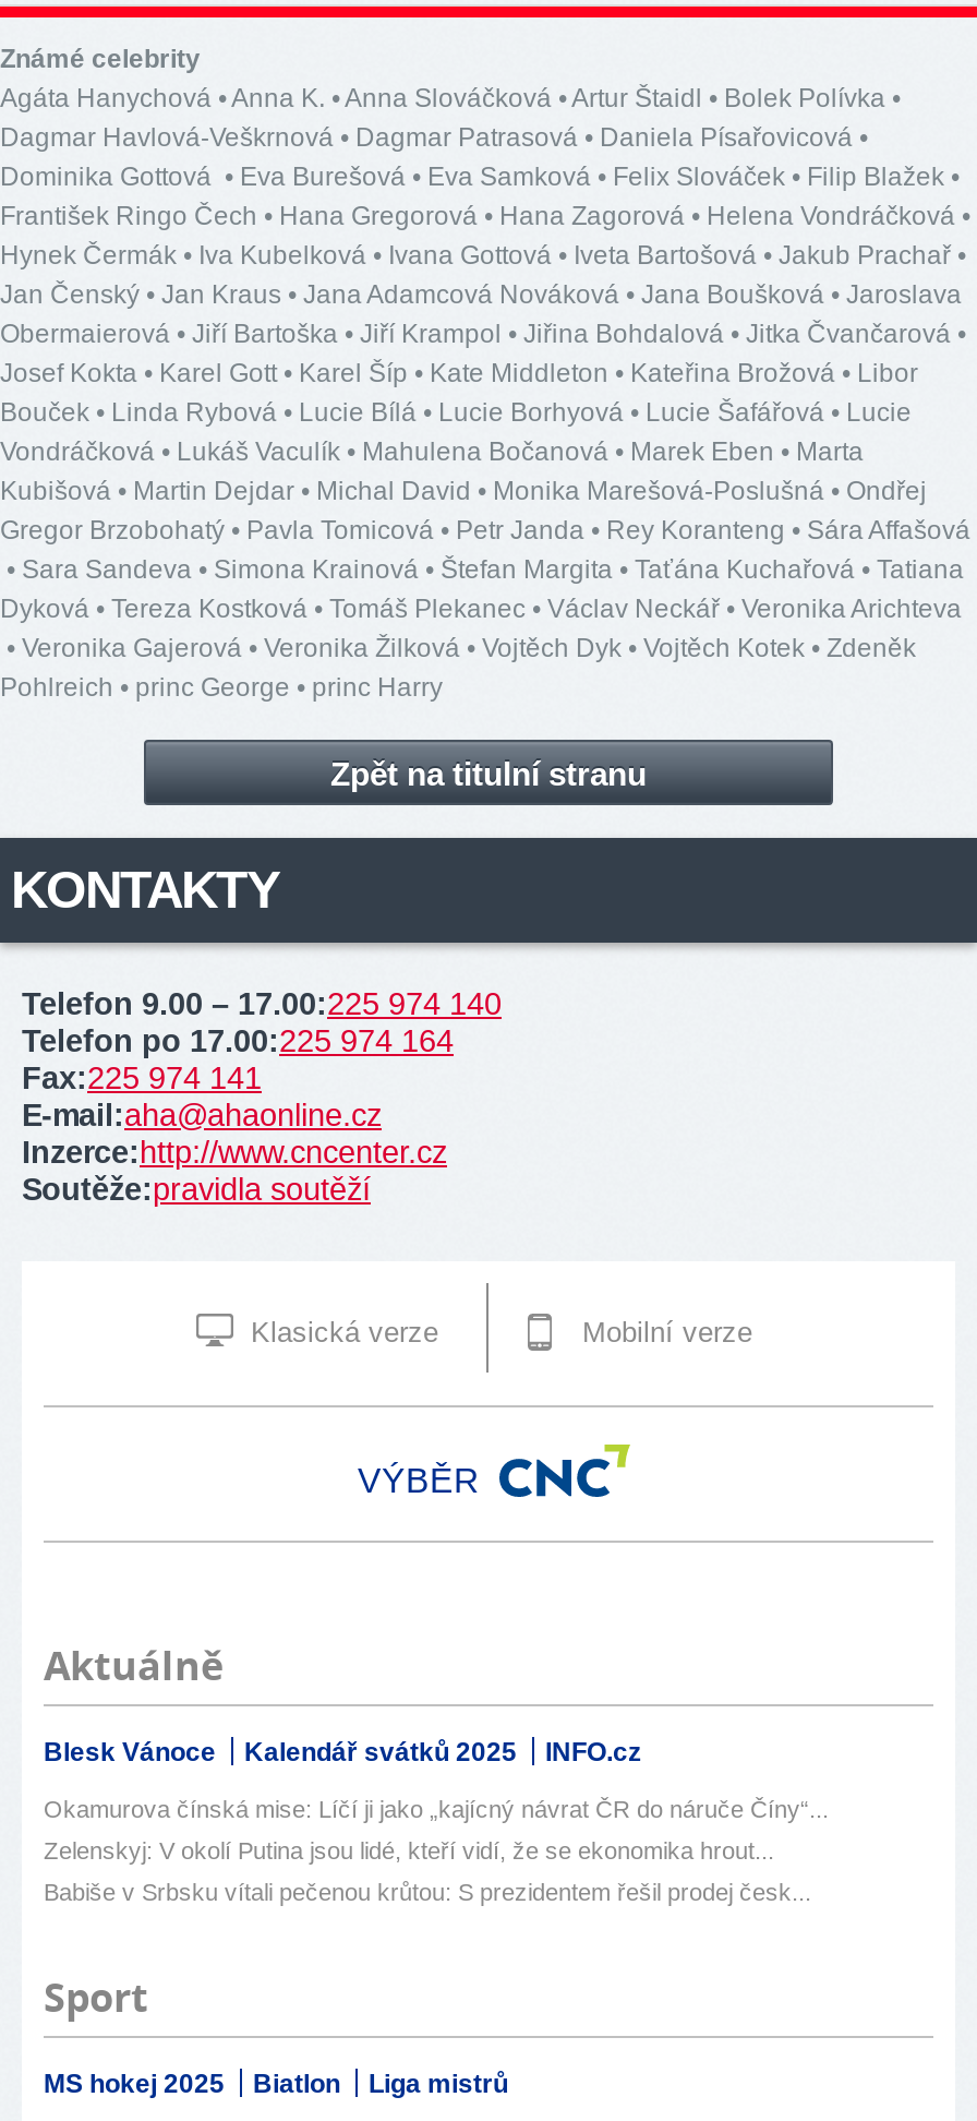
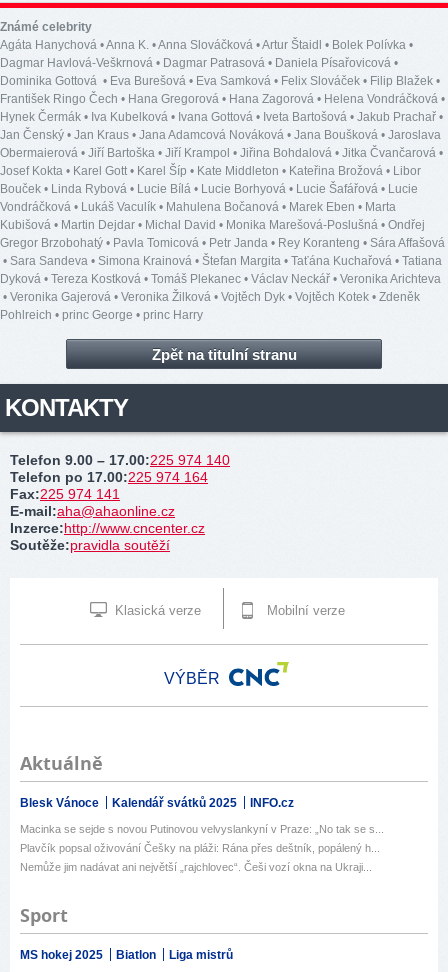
[44,1796,829,1822] Okamurova čínská mise: Líčí ji jako „kajícný návrat ČR do náruče Číny“... -> [20,823,384,835] Macinka se sejde s novou Putinovou velvyslankyní v Praze: „No tak se s...
[44,1837,774,1863] Zelenskyj: V okolí Putina jsou lidé, kteří vidí, že se ekonomika hrout... -> [20,842,380,854] Plavčík popsal oživování Češky na pláži: Rána přes deštník, popálený h...
[44,1879,811,1905] Babiše v Srbsku vítali pečenou krůtou: S prezidentem řešil prodej česk... -> [20,861,372,873] Nemůže jim nadávat ani největší „rajchlovec“. Češi vozí okna na Ukraji...

